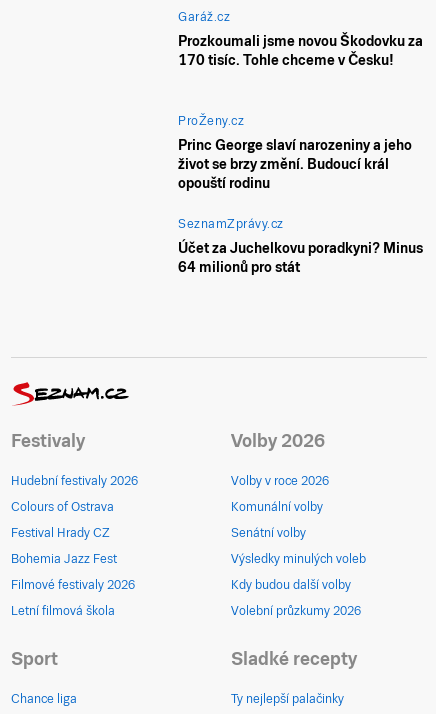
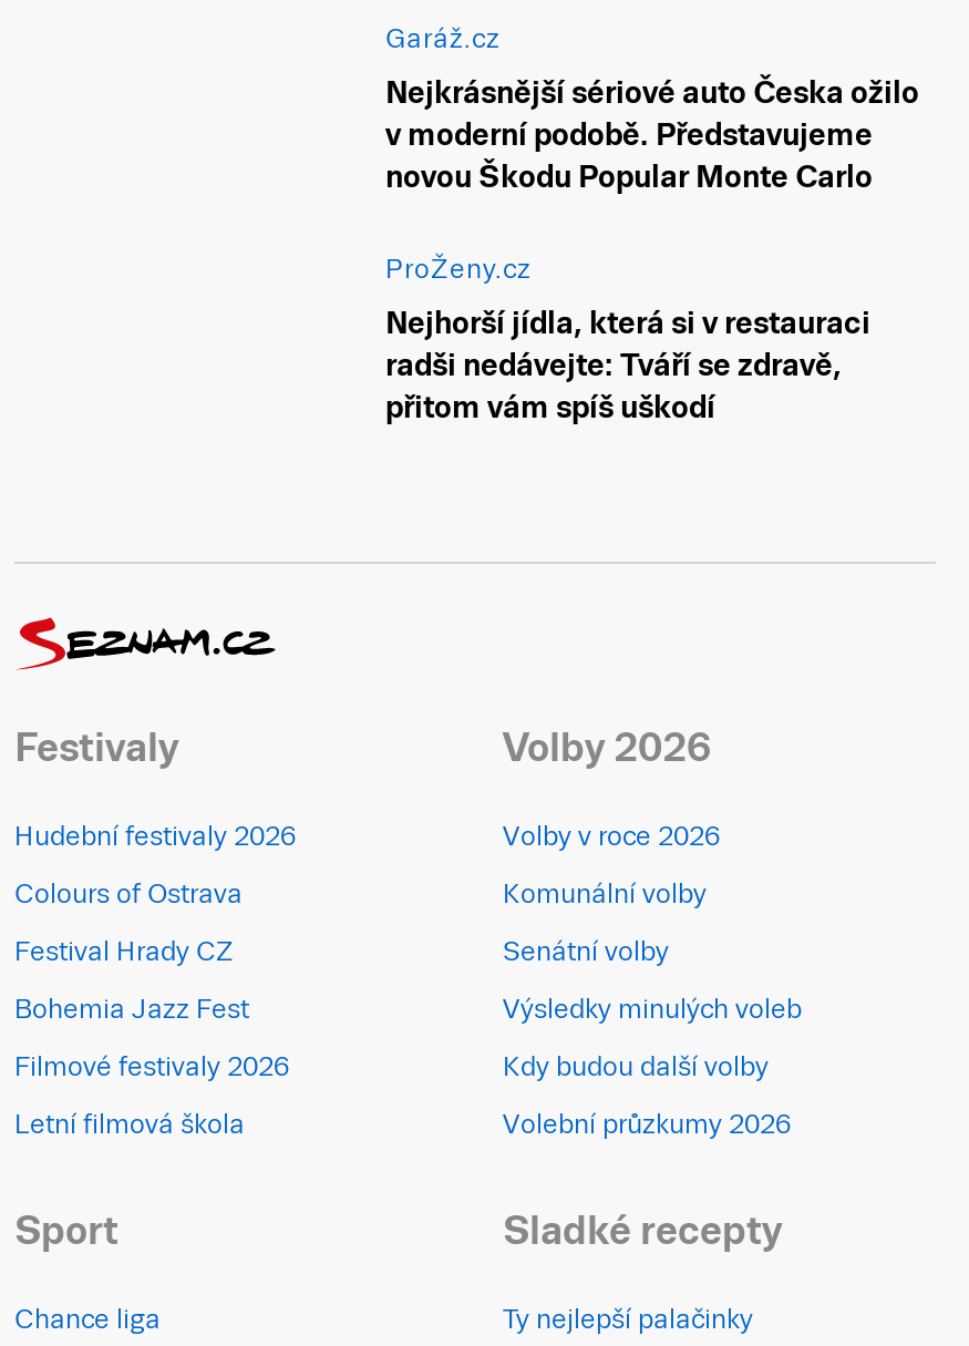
[178,33,423,68] Prozkoumali jsme novou Škodovku za | 170 tisíc. Tohle chceme v Česku! -> [385,75,919,195] Nejkrásnější sériové auto Česka ožilo | v moderní podobě. Představujeme | novou Škodu Popular Monte Carlo
[178,137,423,275] Princ George slaví narozeniny a jeho | život se brzy změní. Budoucí král | opouští rodinu | SeznamZprávy.cz | Účet za Juchelkovu poradkyni? Minus | 64 milionů pro stát -> [385,304,870,424] Nejhorší jídla, která si v restauraci | radši nedávejte: Tváří se zdravě, | přitom vám spíš uškodí

